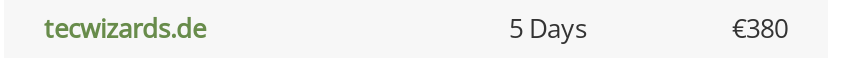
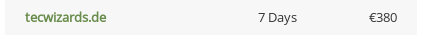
[509,10,587,46] 5 Days -> [257,8,296,26] 7 Days

